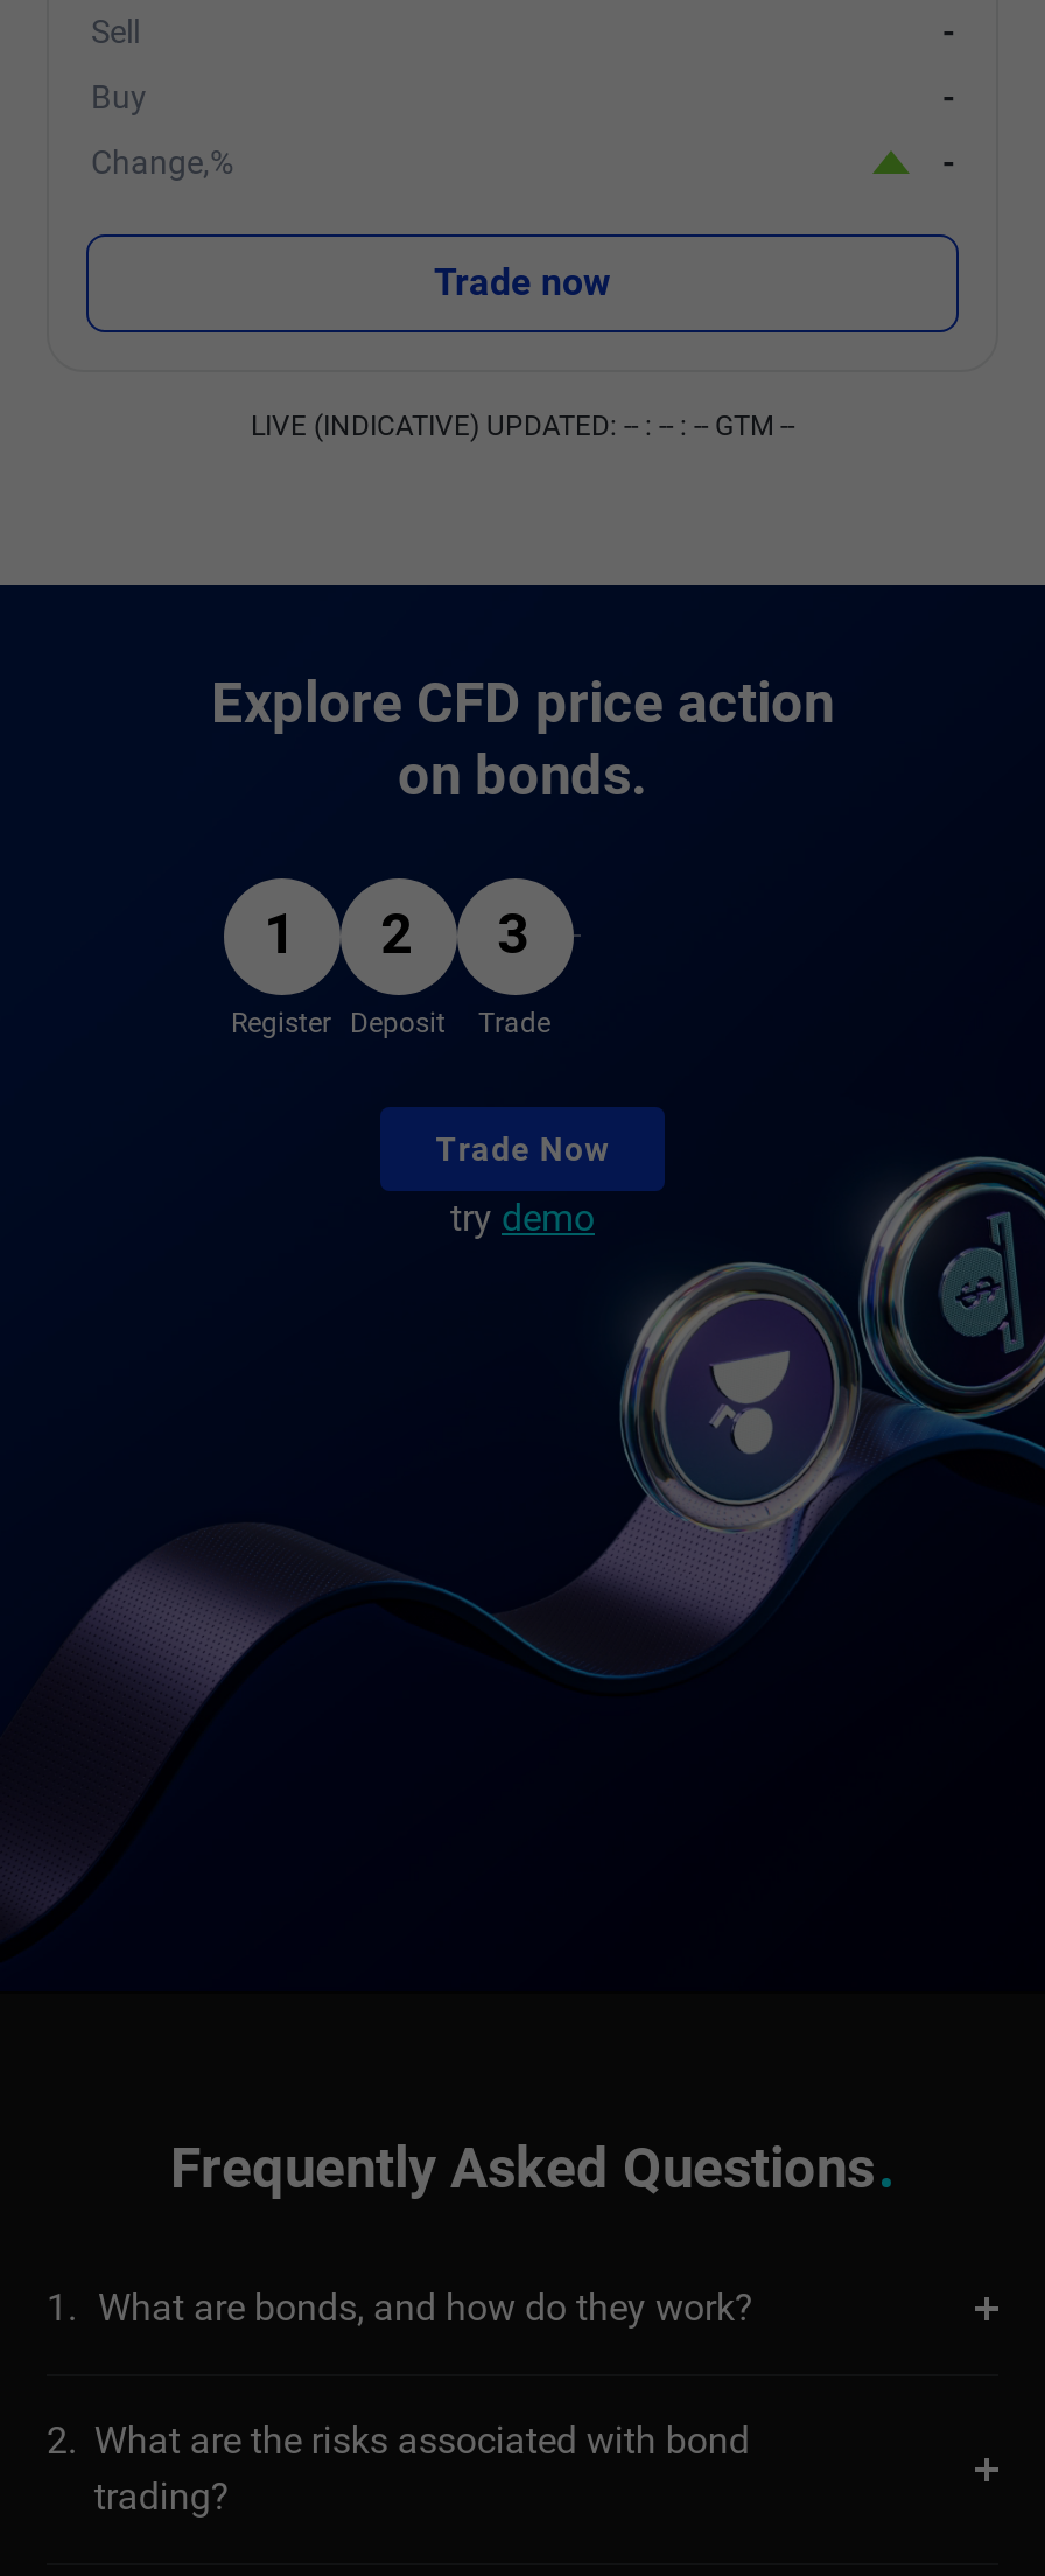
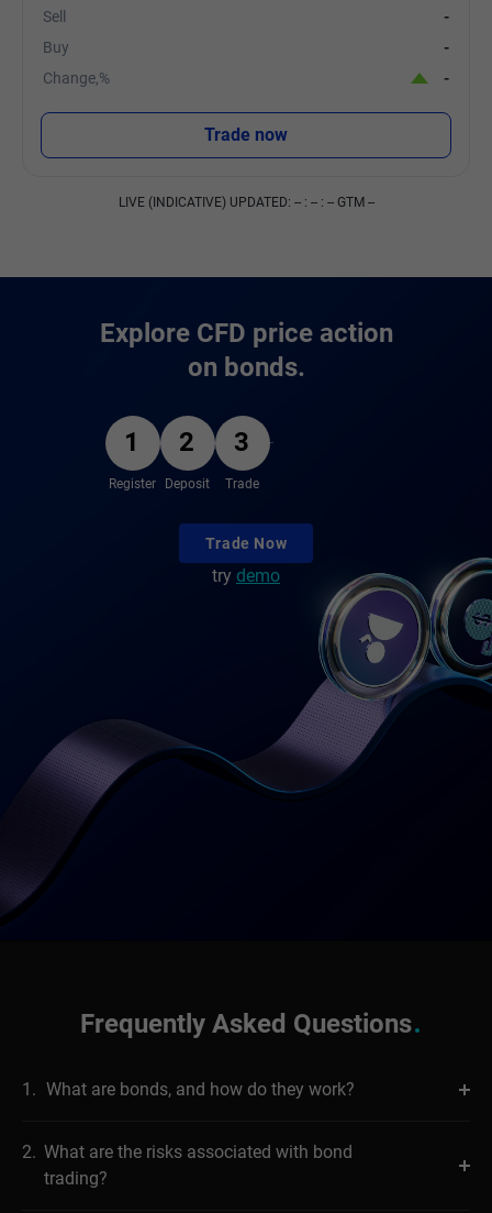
[618,1154,1038,1557] [image] -> [292,547,489,737] [image]

